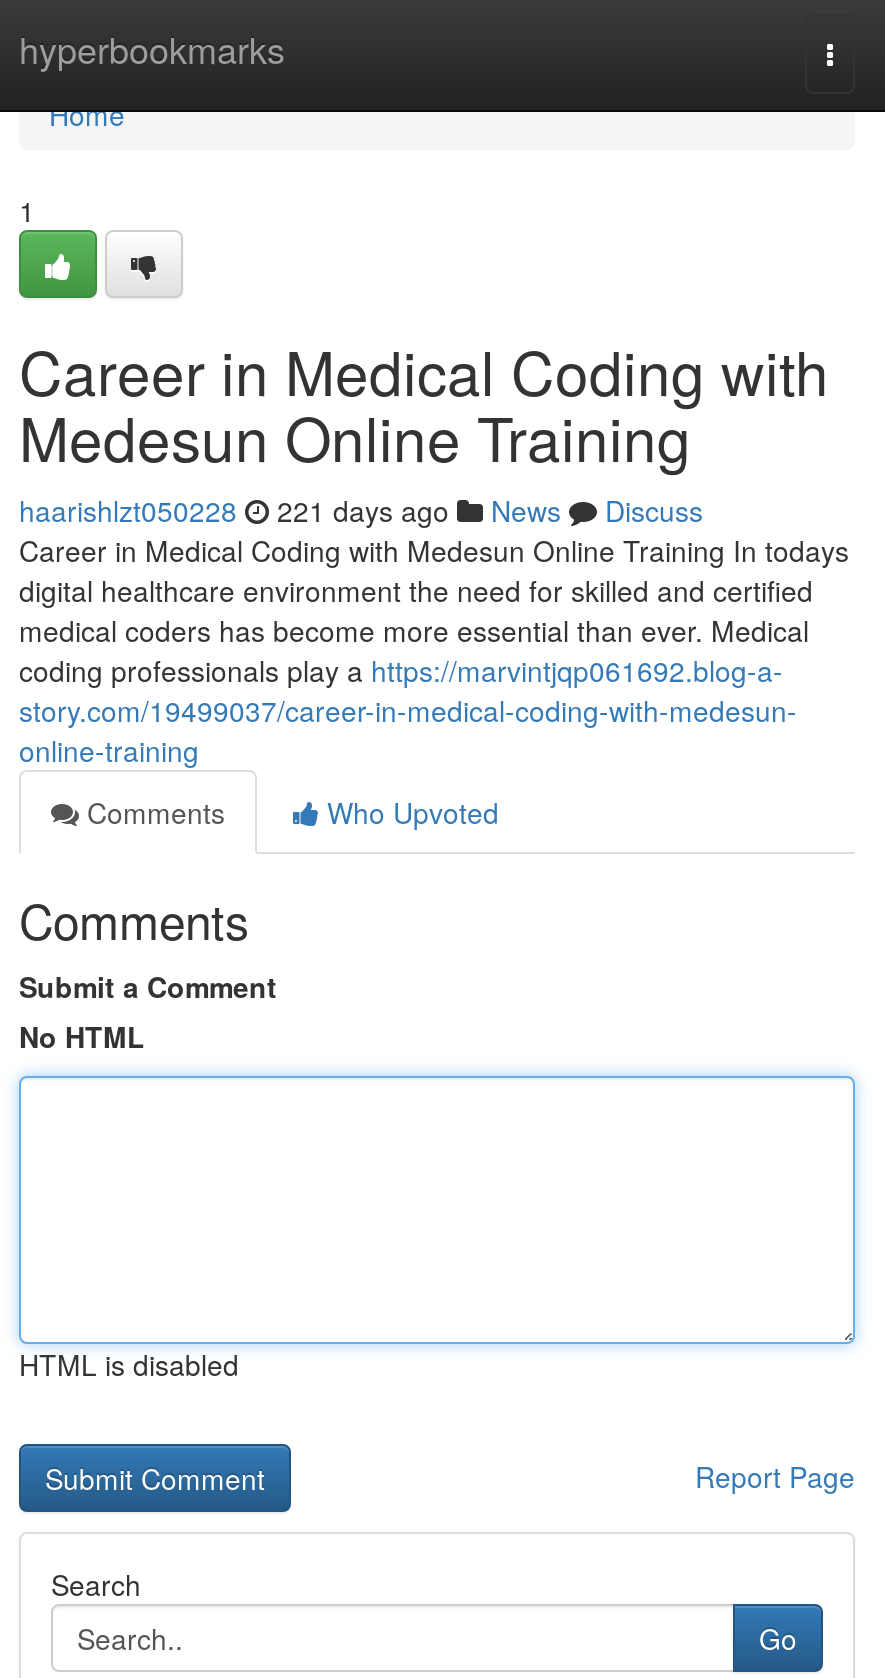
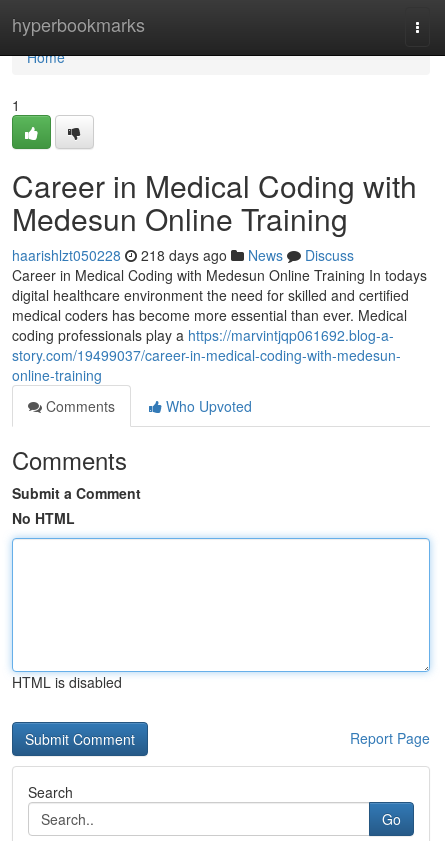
[19,490,703,530] haarishlzt050228 221 days ago News Discuss -> [12,245,354,265] haarishlzt050228 218 days ago News Discuss

